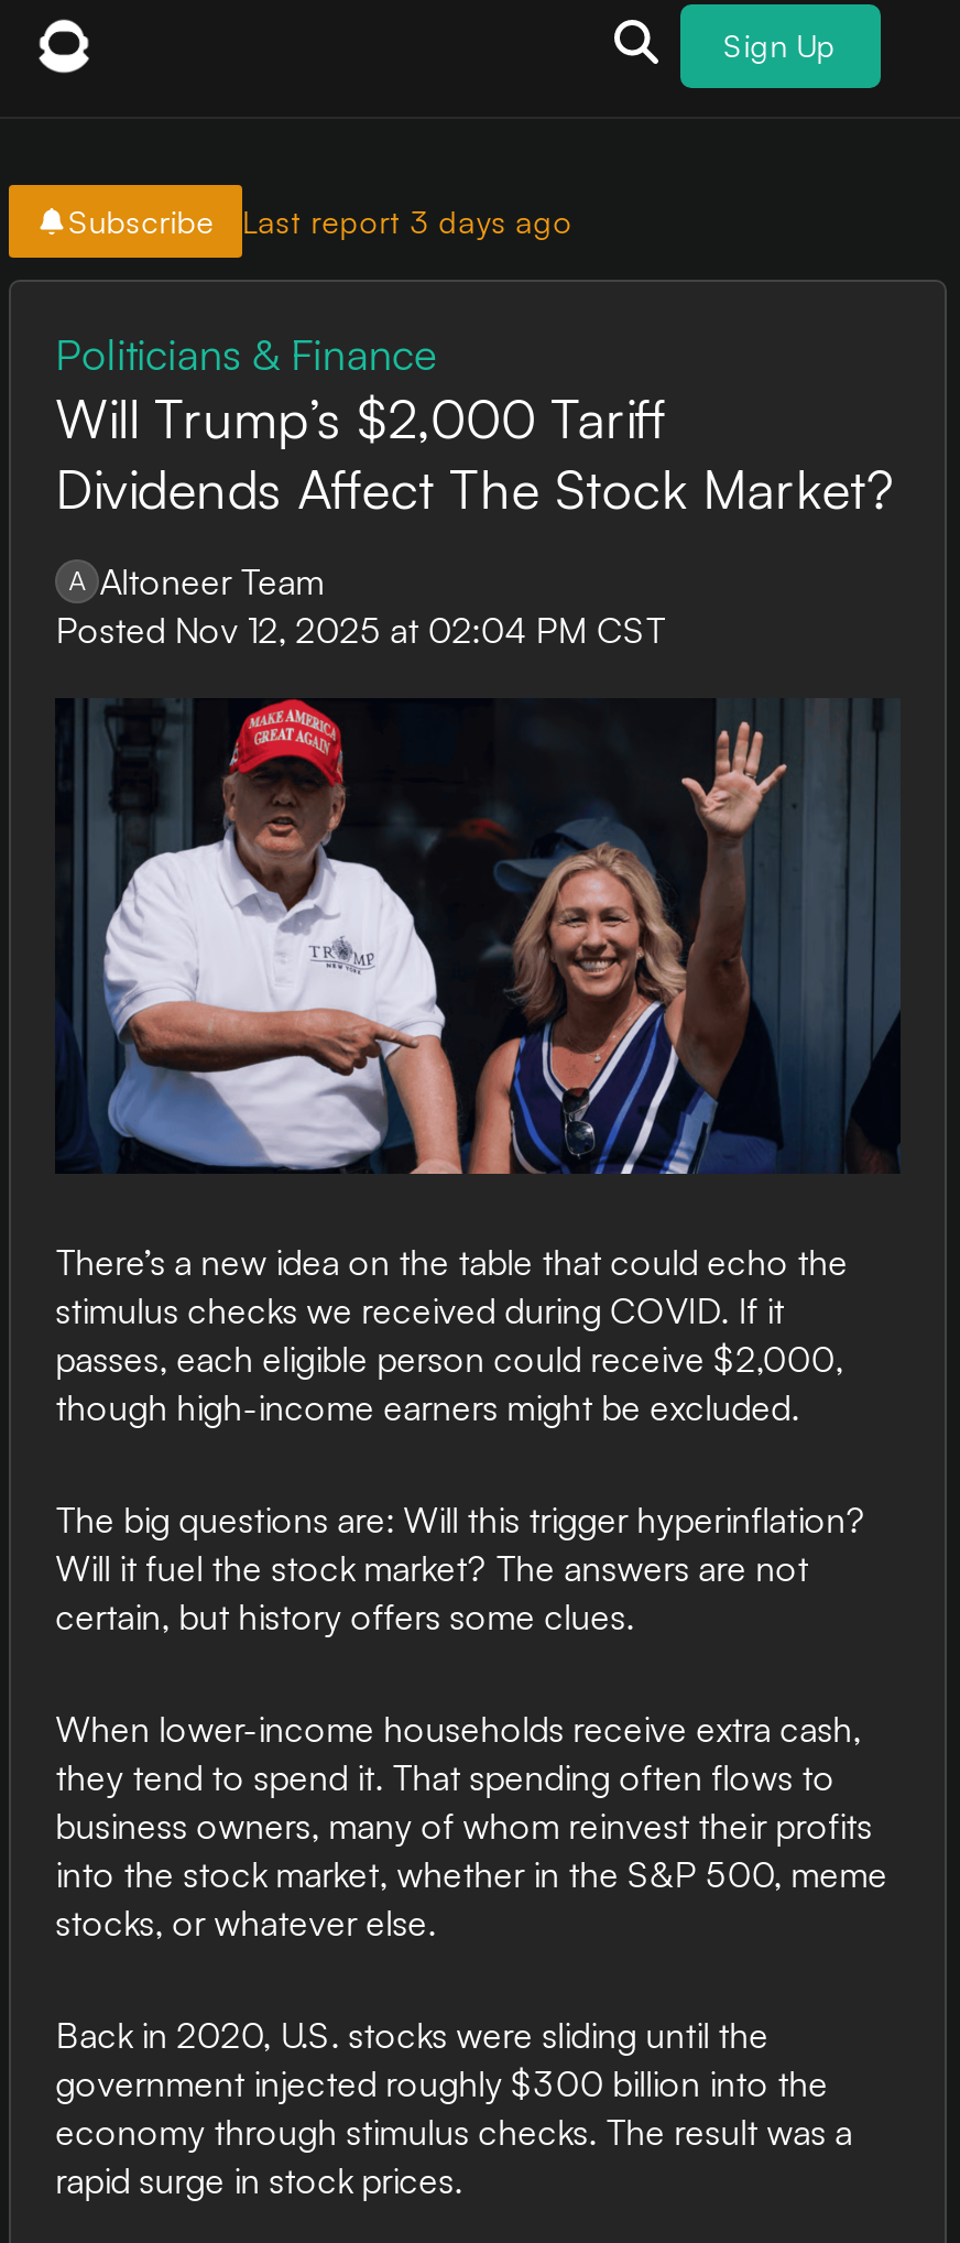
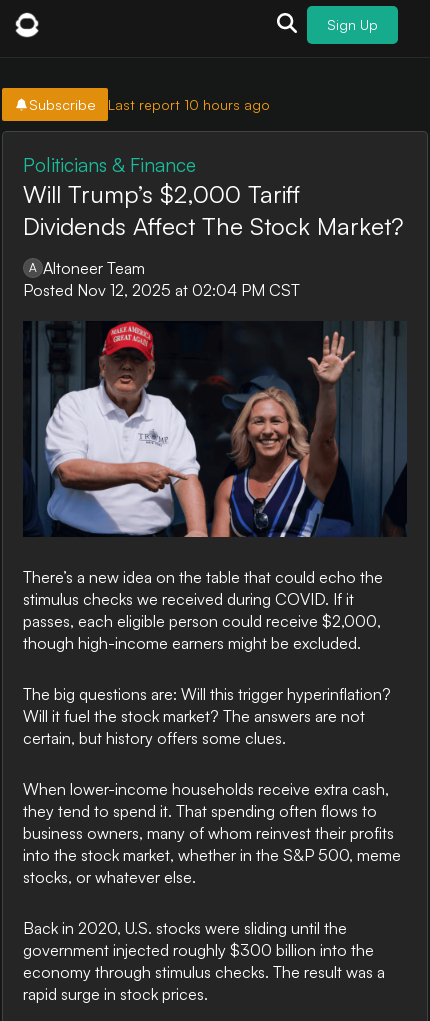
[243,202,573,239] Last report 3 days ago -> [108,95,270,112] Last report 10 hours ago

